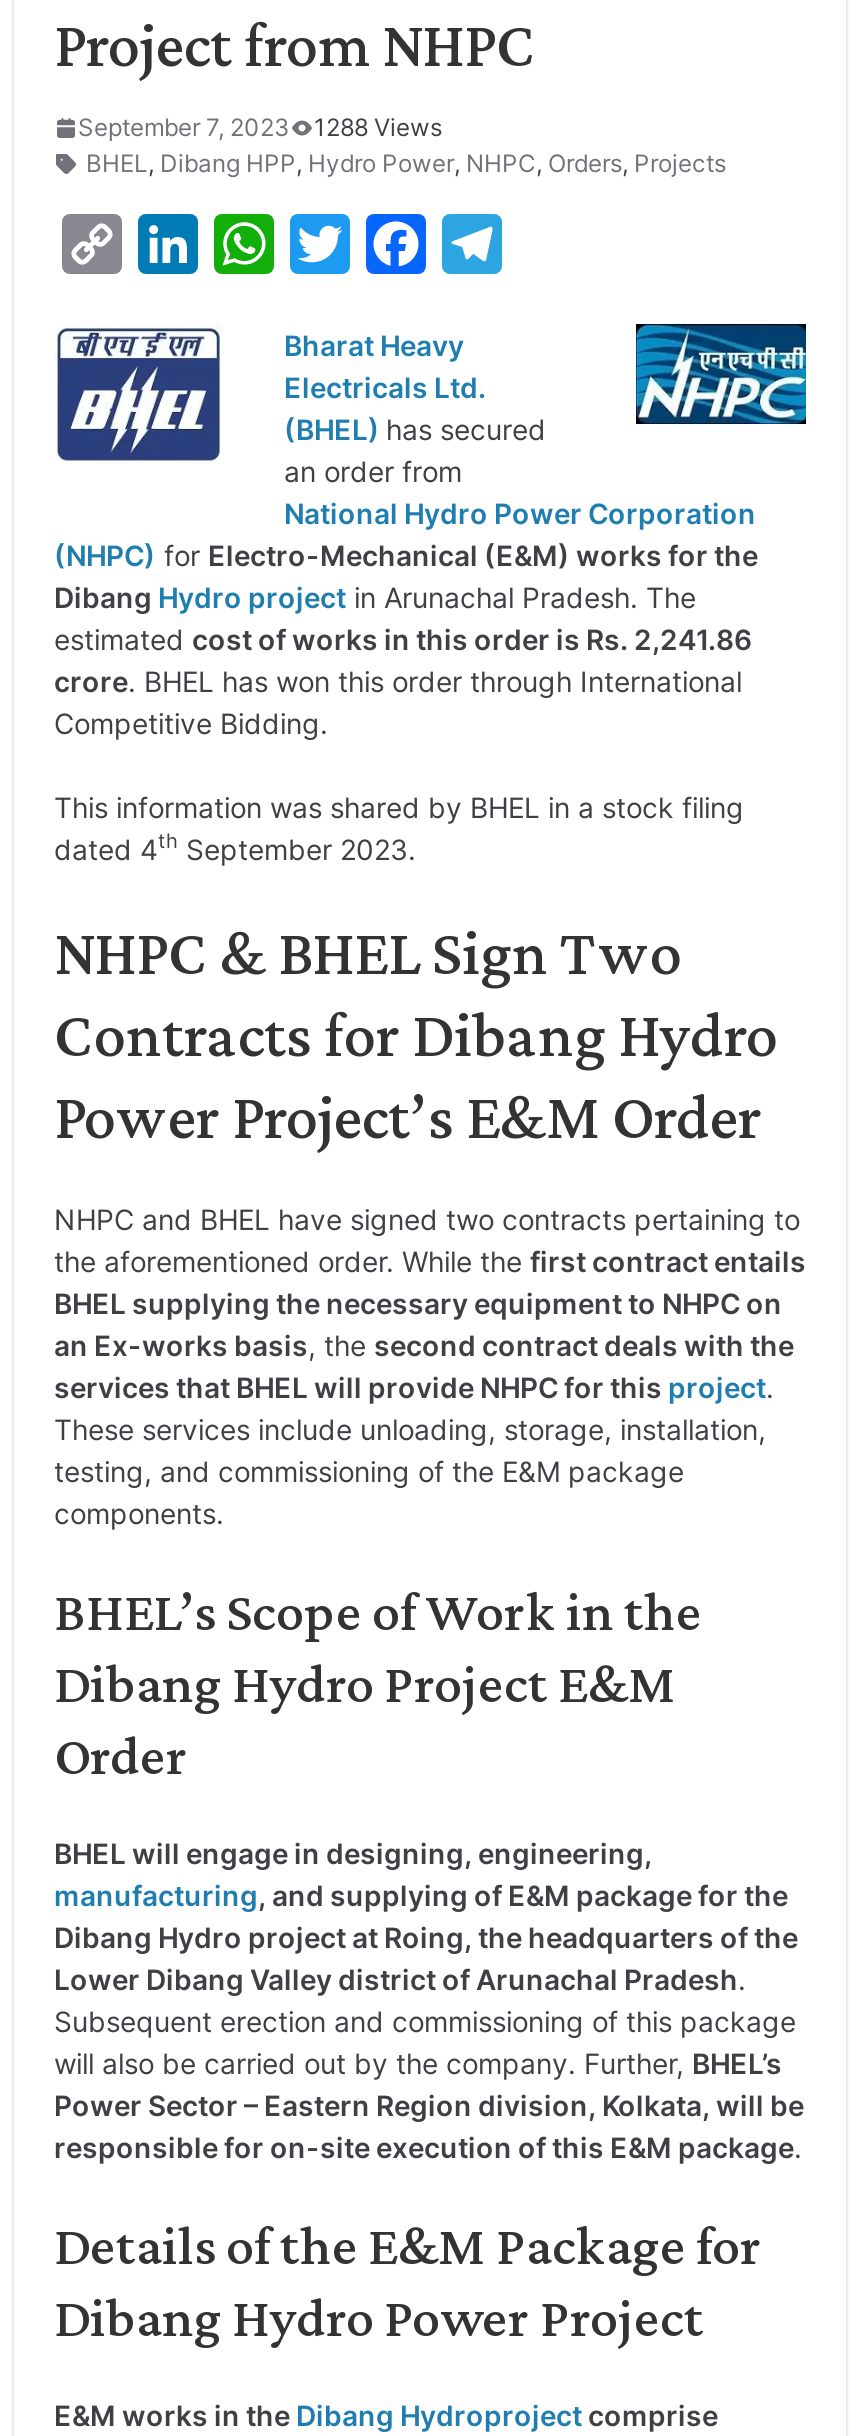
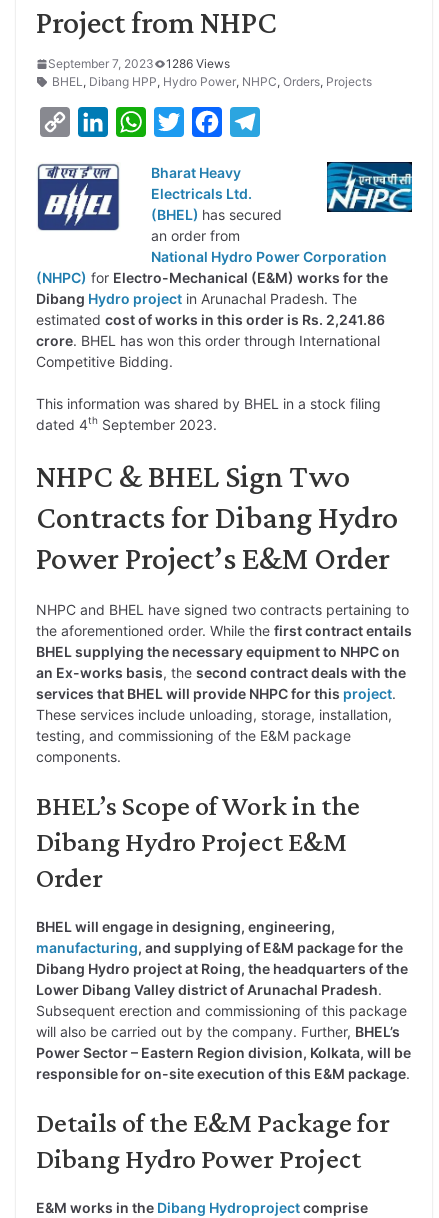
[78,111,442,141] September 7, 2023 1288 Views -> [48,55,230,70] September 7, 2023 1286 Views

